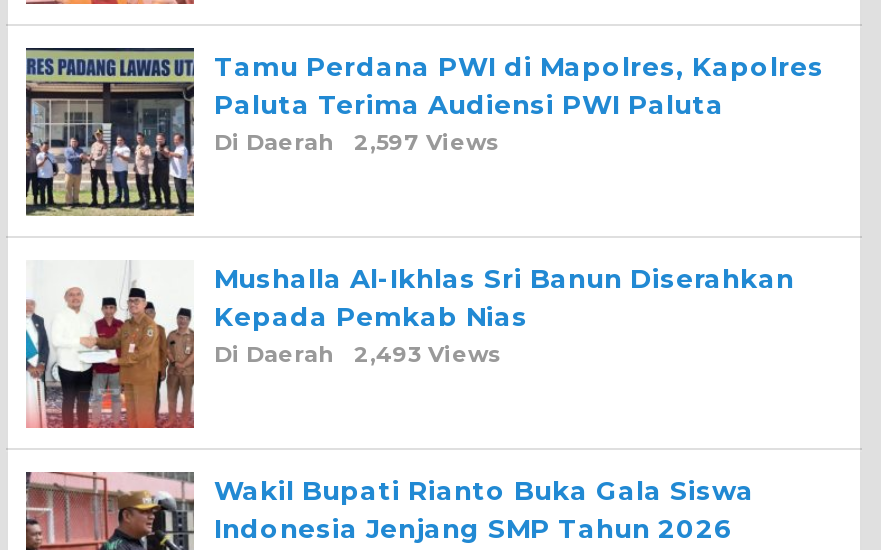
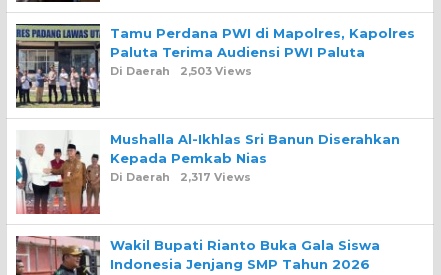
[214,128,500,156] Di Daerah 2,597 Views -> [110,64,252,78] Di Daerah 2,503 Views
[214,340,502,368] Di Daerah 2,493 Views -> [110,170,251,184] Di Daerah 2,317 Views

